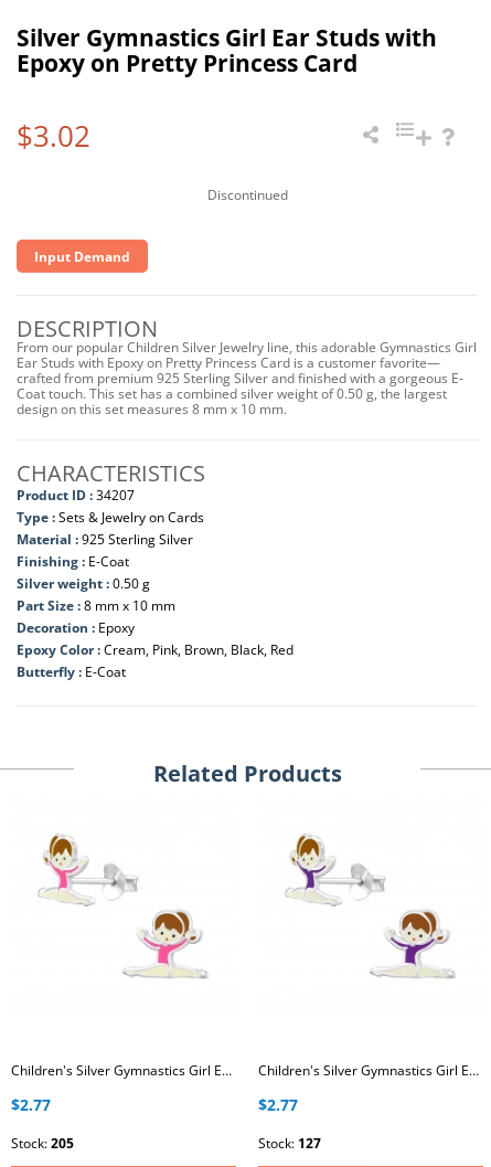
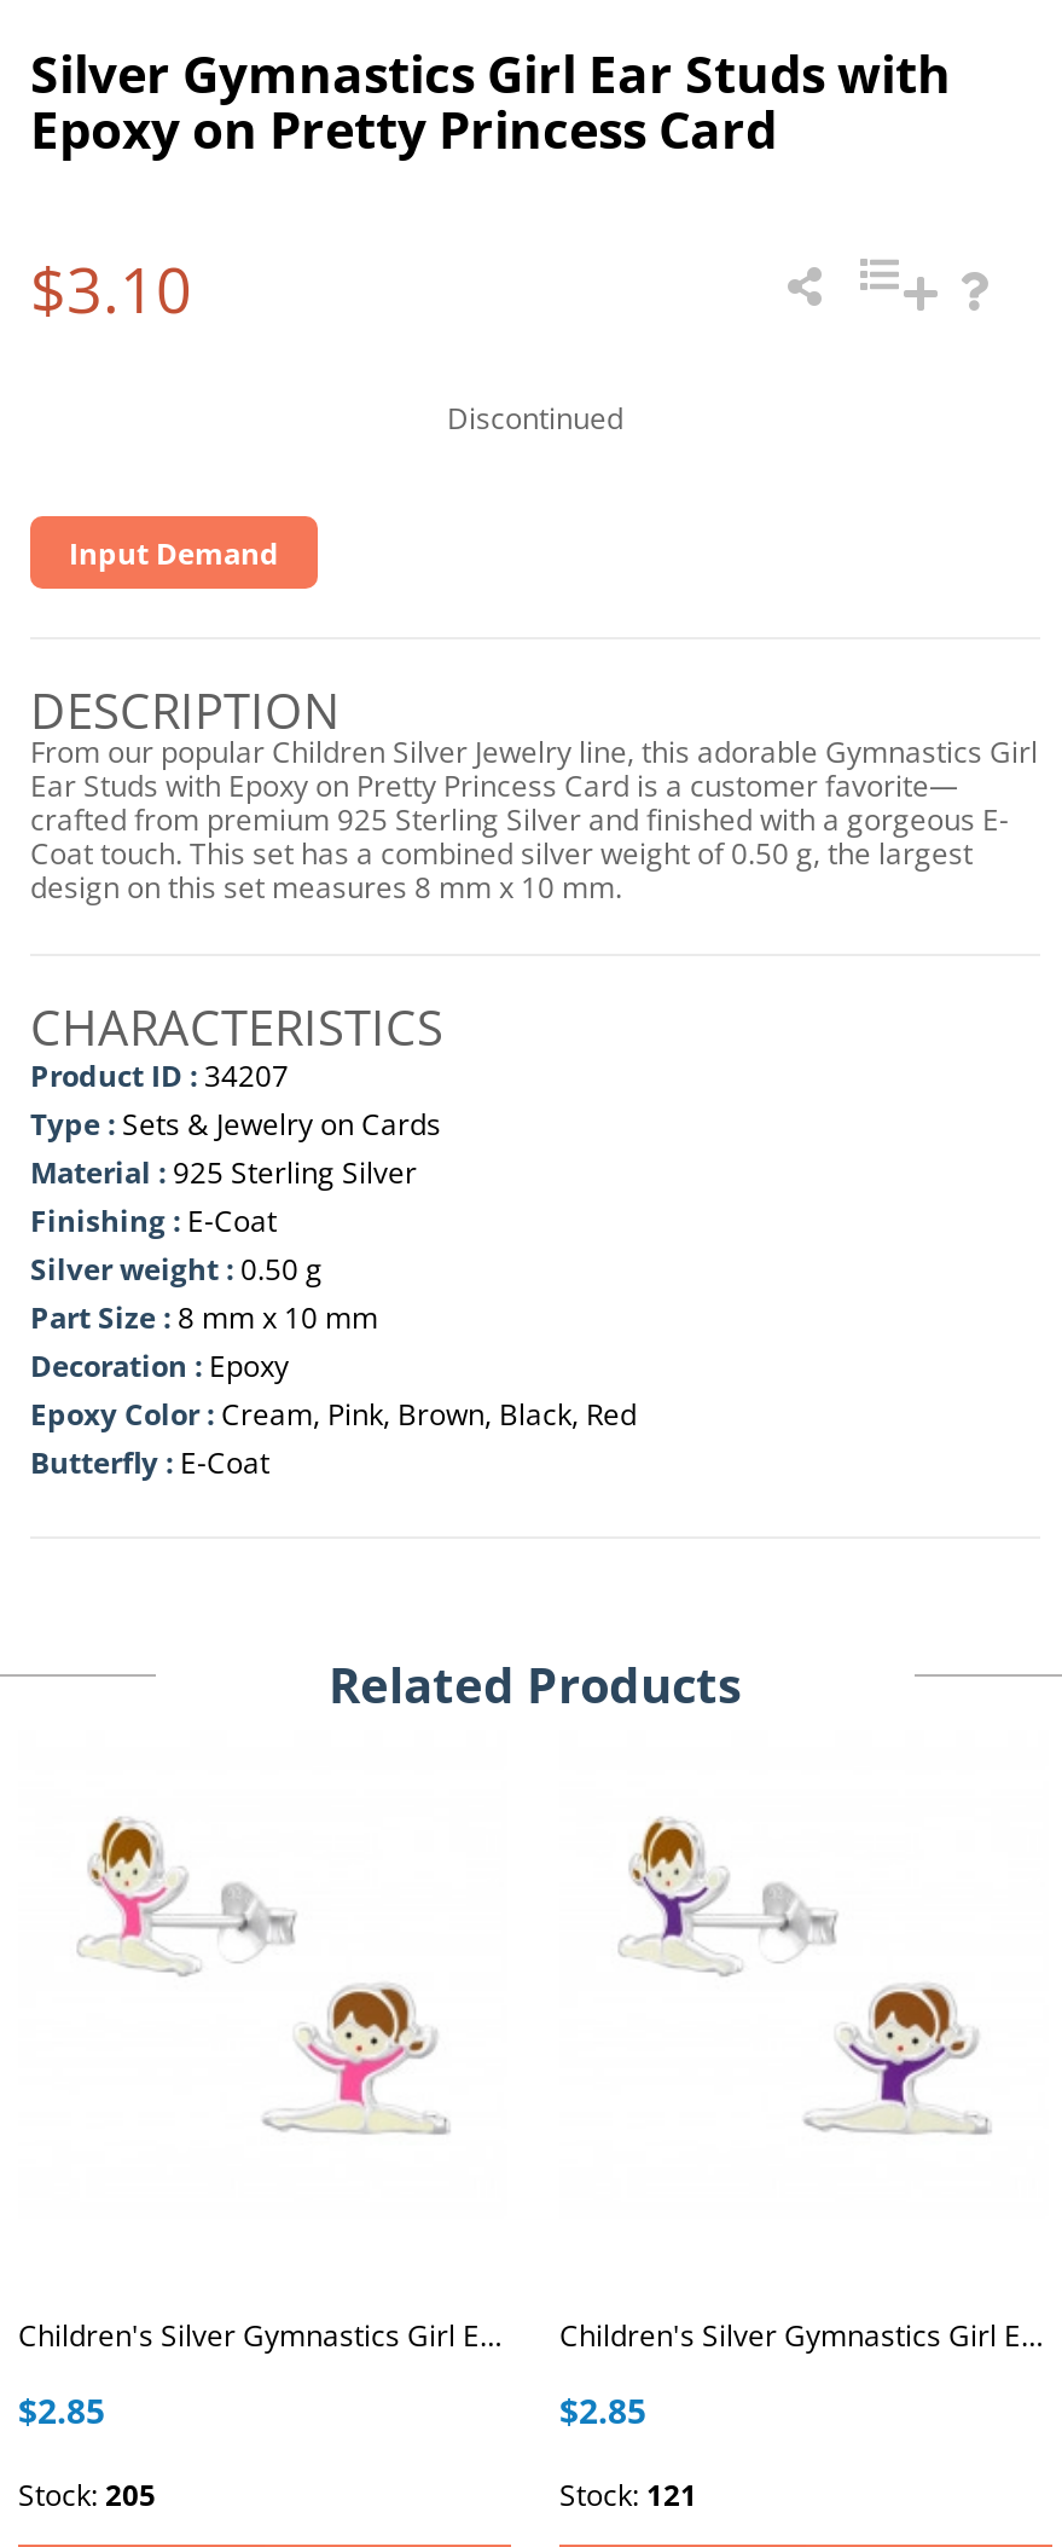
[17,116,90,156] $3.02 -> [30,245,192,332] $3.10
[11,1094,51,1115] $2.77 -> [18,2387,105,2433] $2.85
[258,1094,298,1115] $2.77 -> [559,2387,646,2433] $2.85
[258,1134,321,1153] Stock: 127 -> [559,2474,697,2516] Stock: 121

